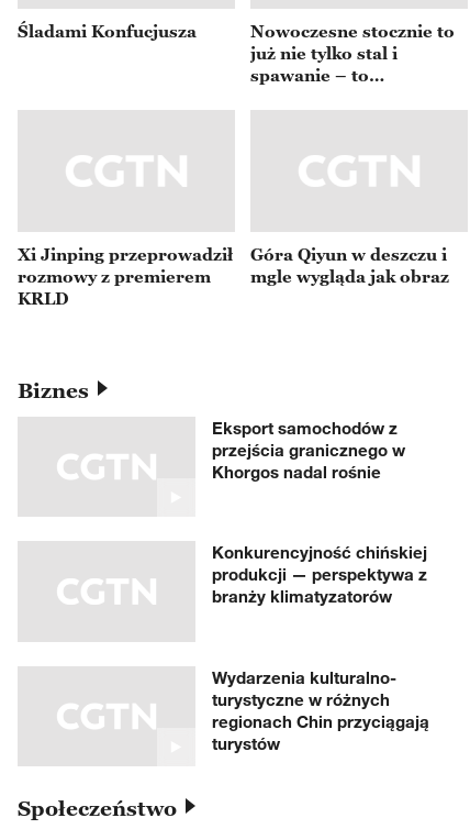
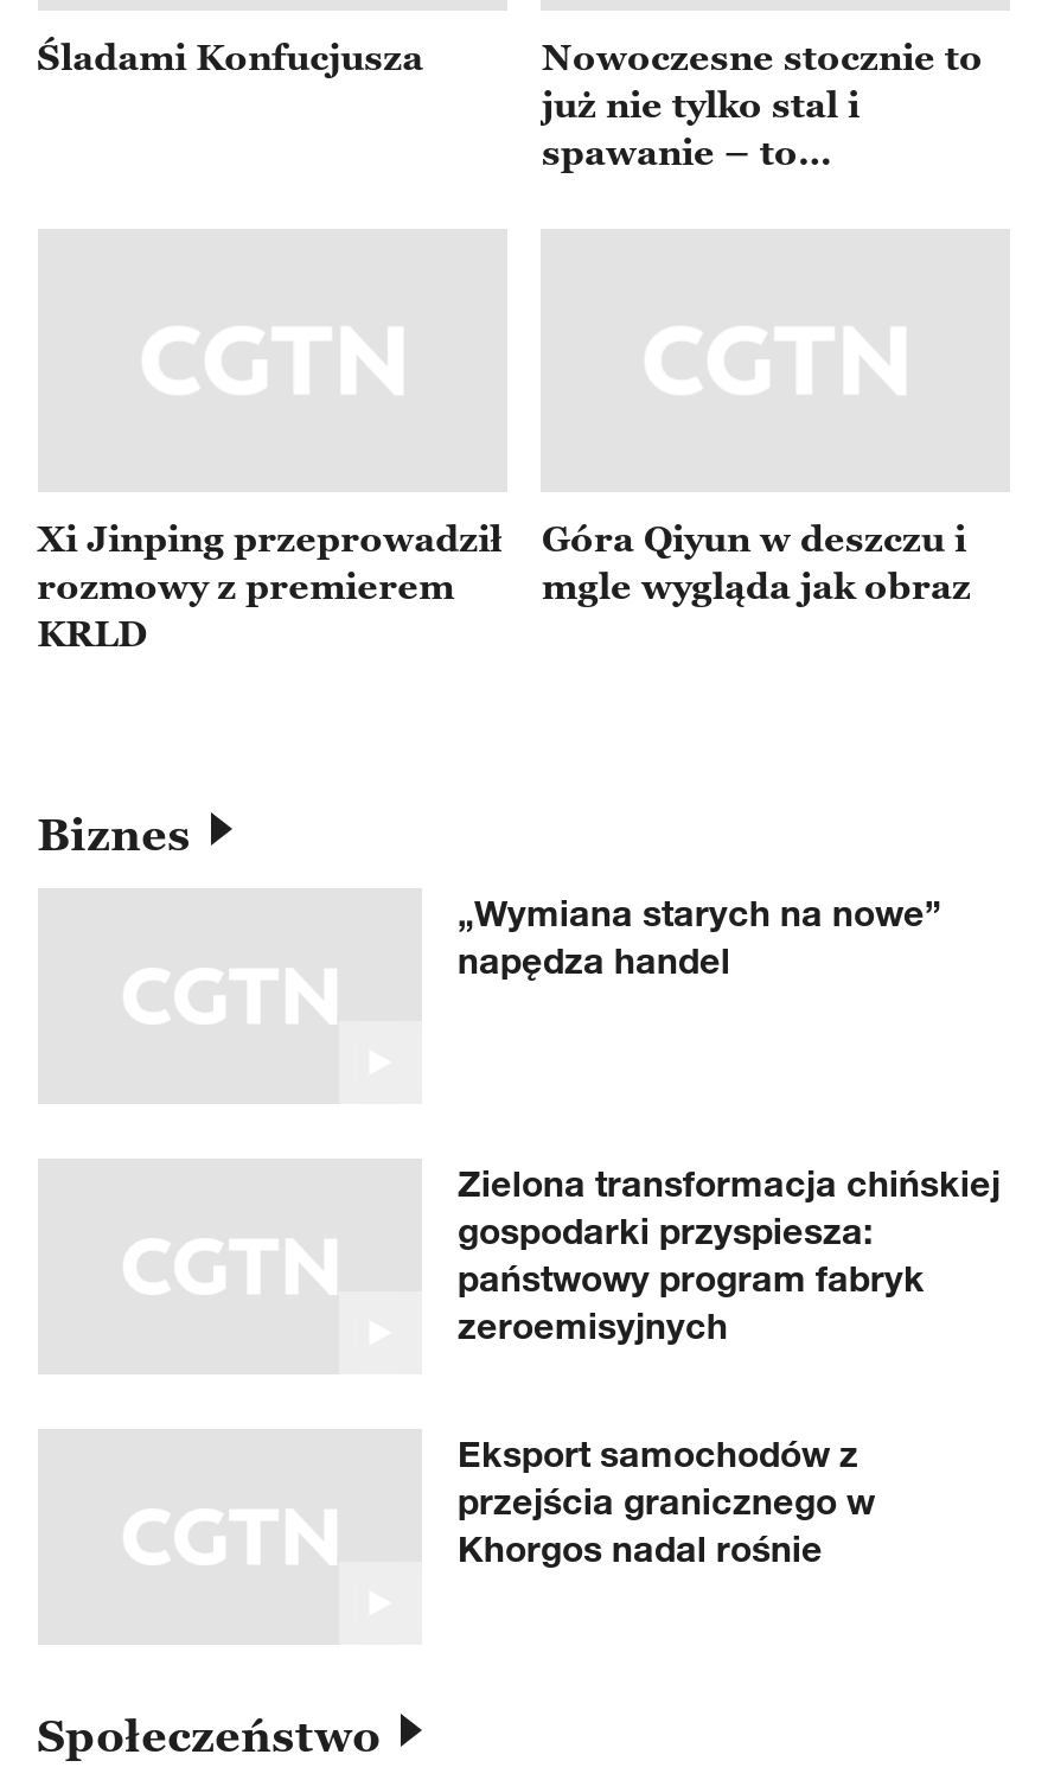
none -> [458,894,941,984] „Wymiana starych na nowe” | napędza handel
none -> [458,1164,1001,1349] Zielona transformacja chińskiej | gospodarki przyspiesza: | państwowy program fabryk | zeroemisyjnych
moved [212,418,405,482] -> [458,1434,875,1572]: Eksport samochodów z | przejścia granicznego w | Khorgos nadal rośnie
[212,543,427,607] Konkurencyjność chińskiej | produkcji — perspektywa z | branży klimatyzatorów -> none
[212,668,429,754] Wydarzenia kulturalno- | turystyczne w różnych | regionach Chin przyciągają | turystów -> none

